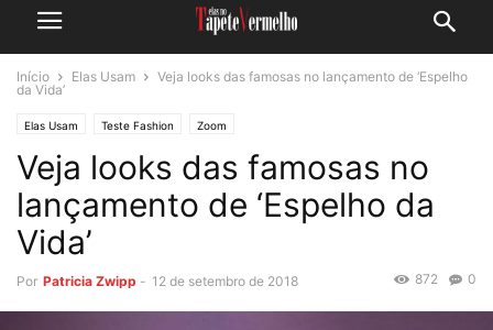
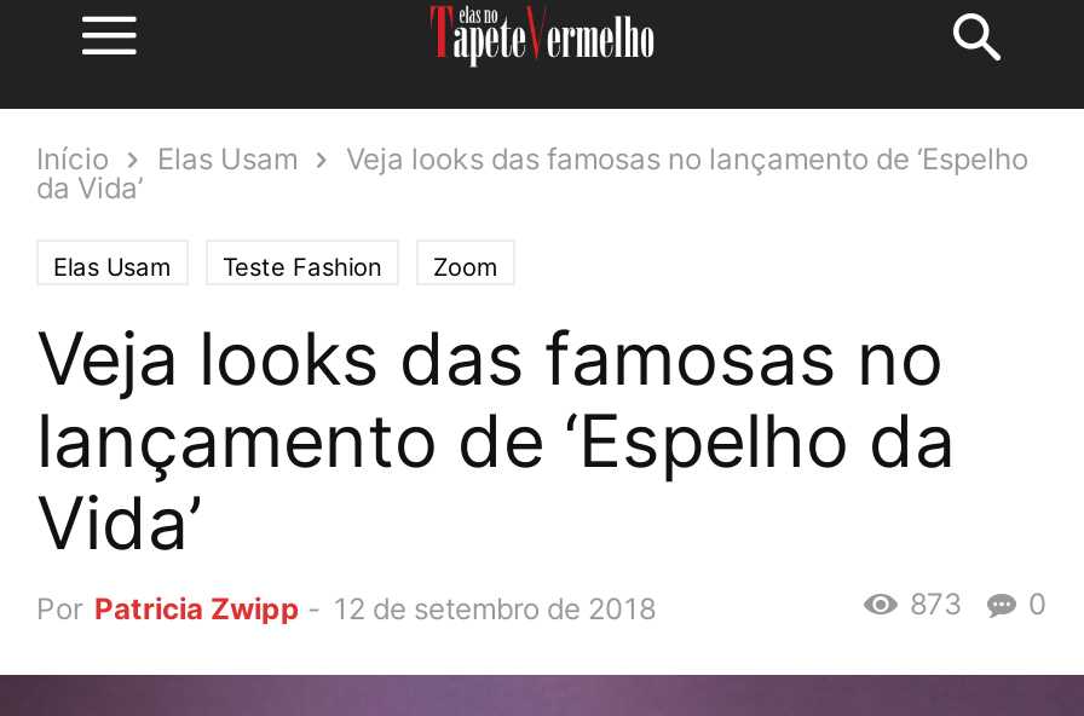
[415,271,476,287] 872 0 -> [910,585,1048,622] 873 0

